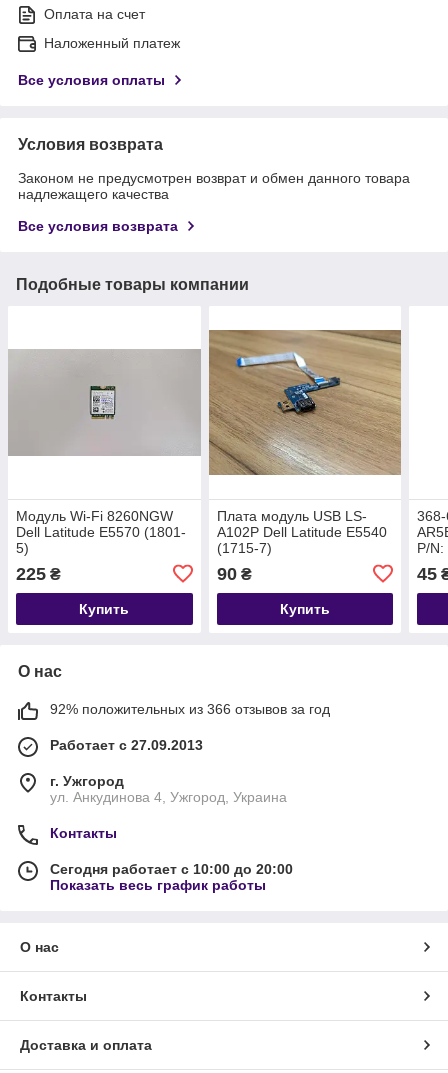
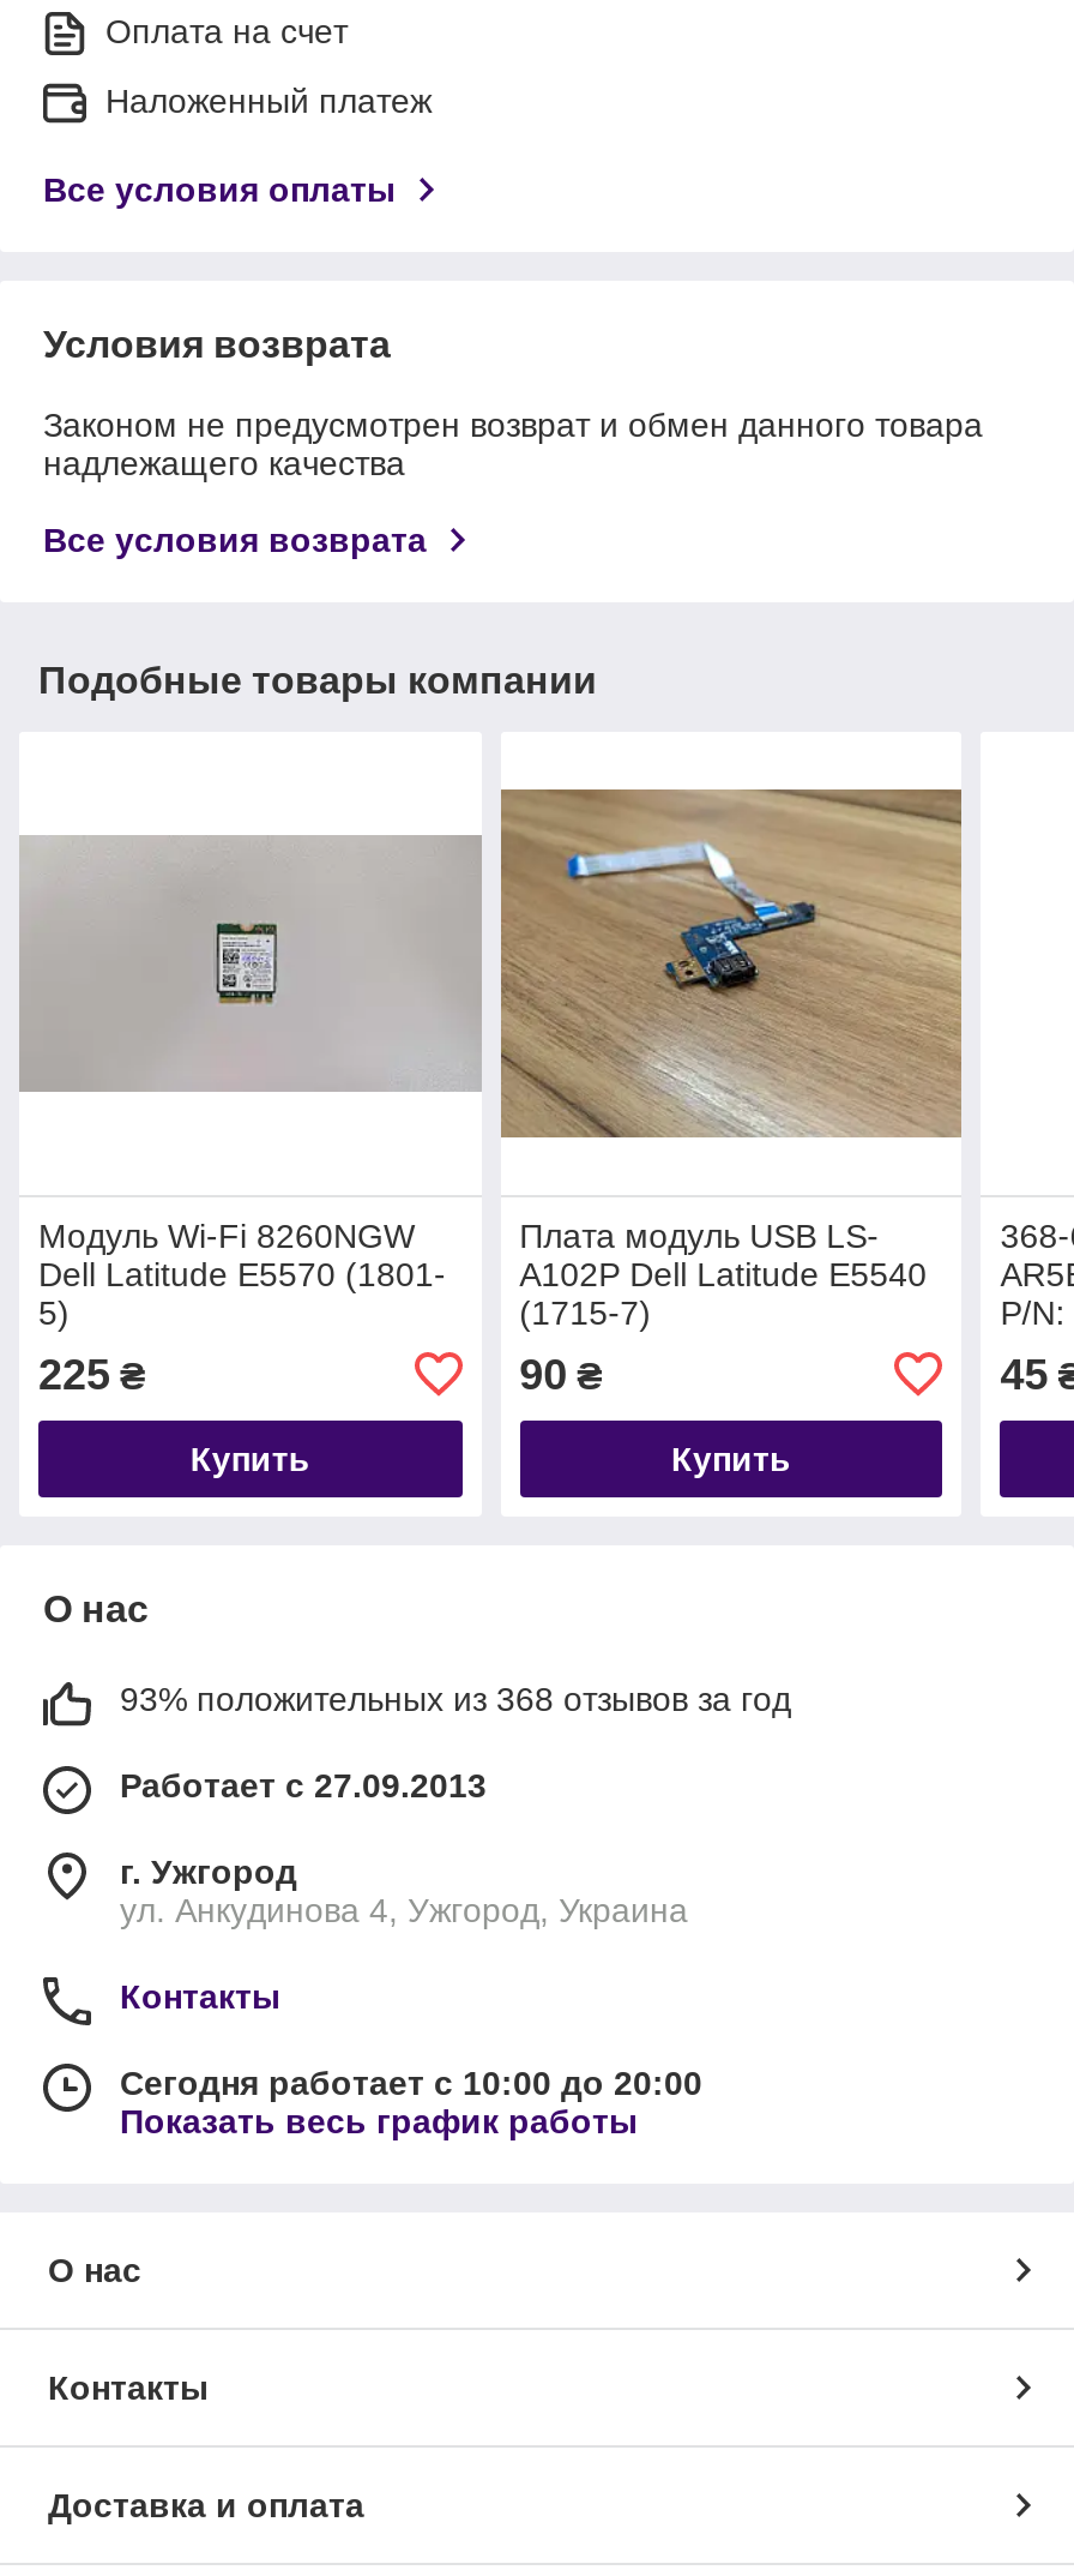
[50,701,330,717] 92% положительных из 366 отзывов за год -> [120,1679,791,1718] 93% положительных из 368 отзывов за год

